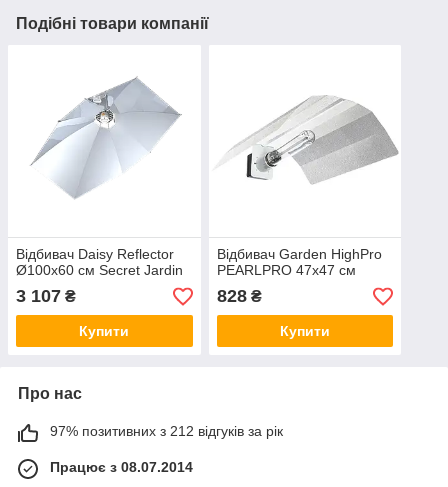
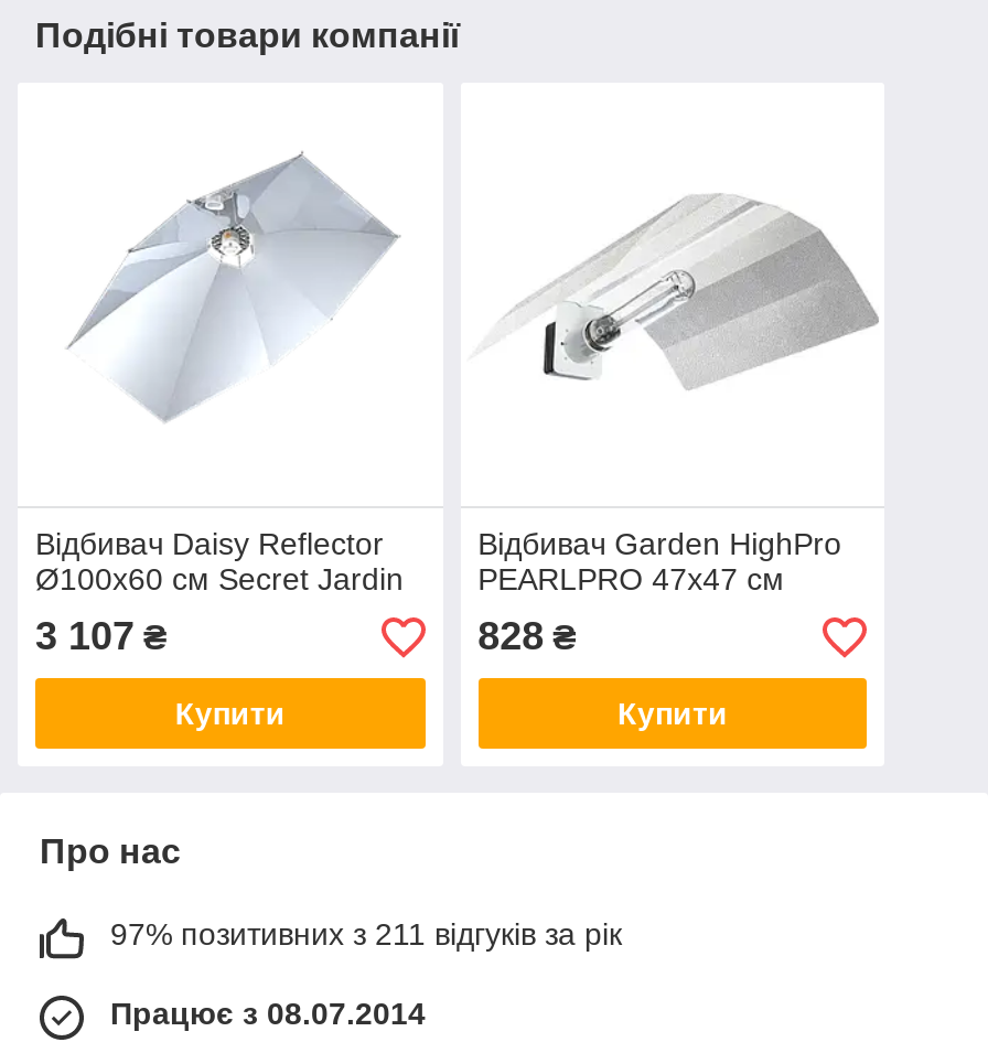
[50,423,283,439] 97% позитивних з 212 відгуків за рік -> [110,917,622,952] 97% позитивних з 211 відгуків за рік

